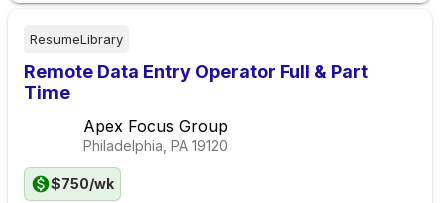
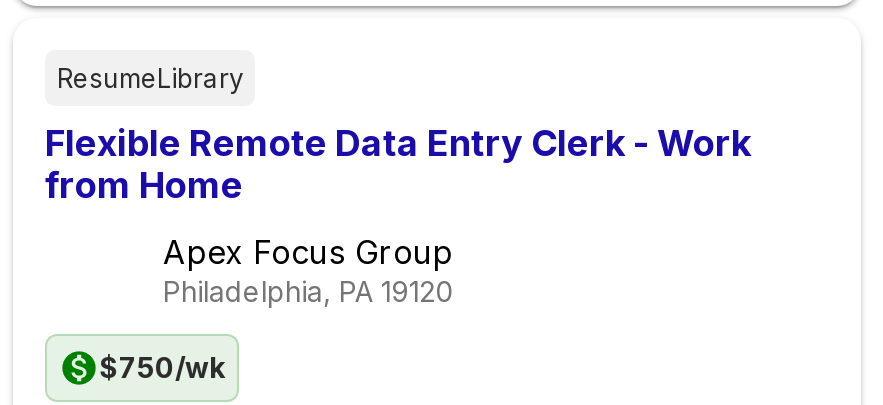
[24,61,368,103] Remote Data Entry Operator Full & Part | Time -> [45,122,751,206] Flexible Remote Data Entry Clerk - Work | from Home

